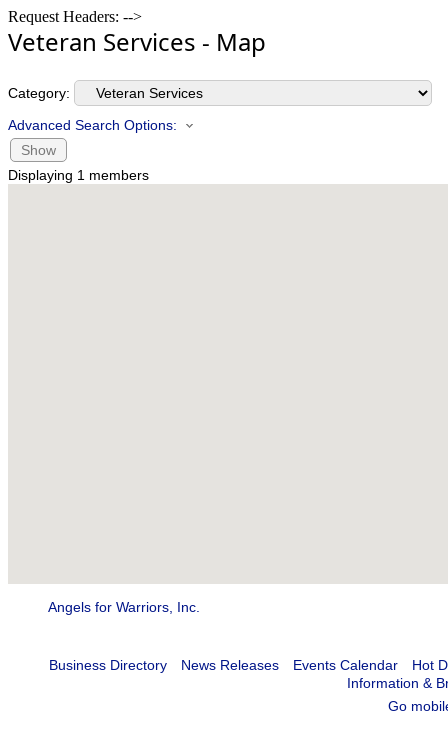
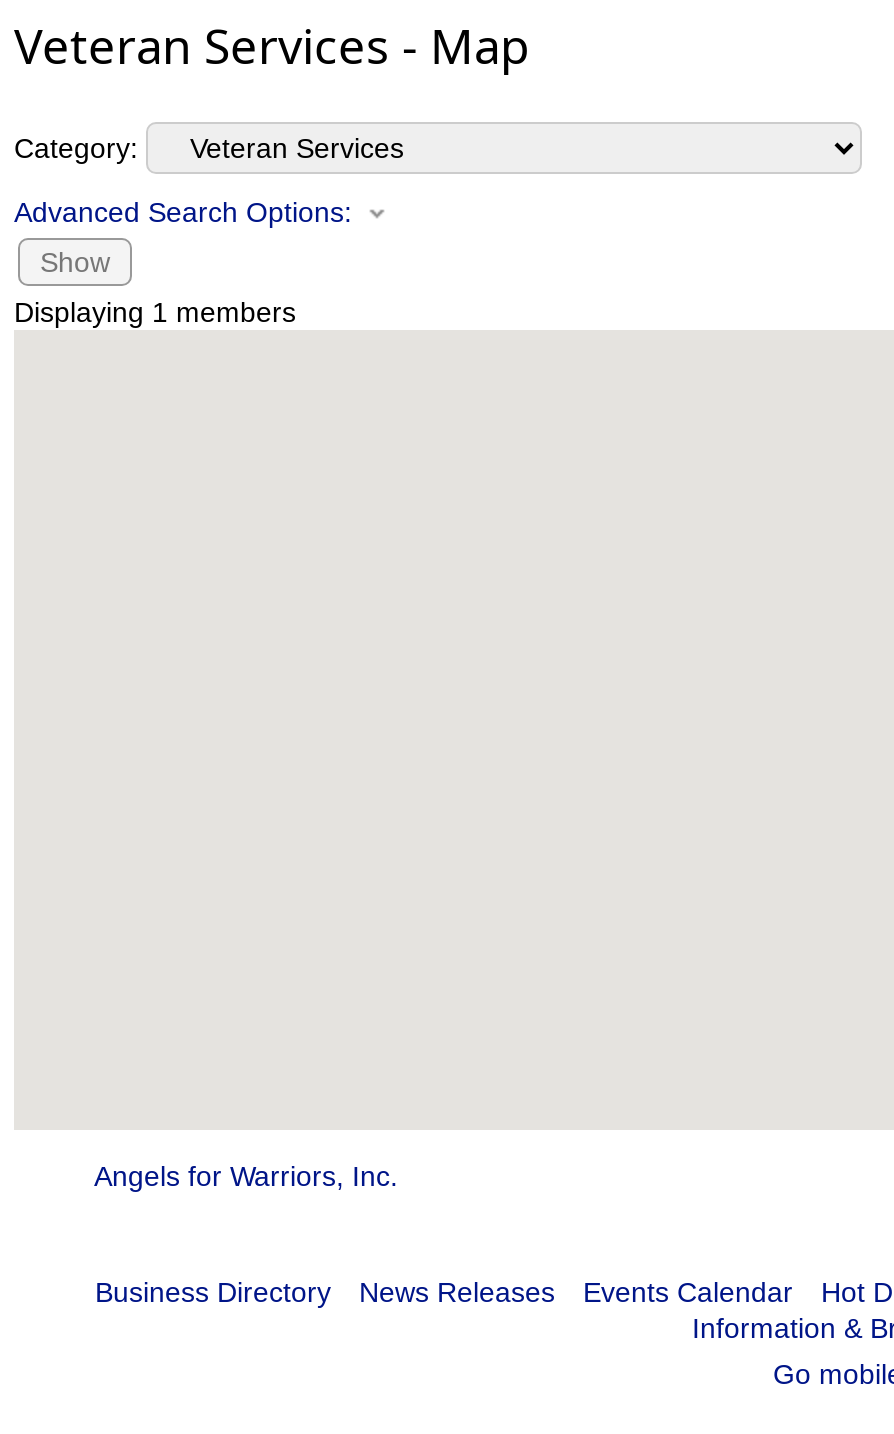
[8,8,142,25] Request Headers: --> -> none

